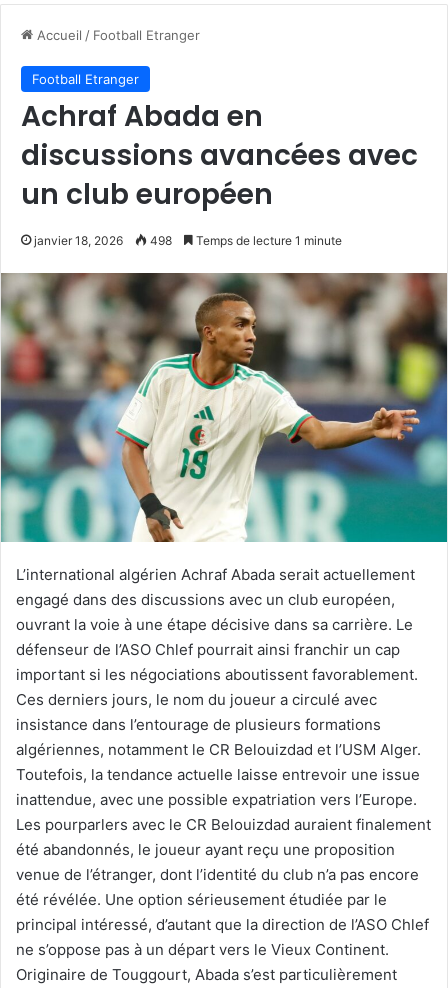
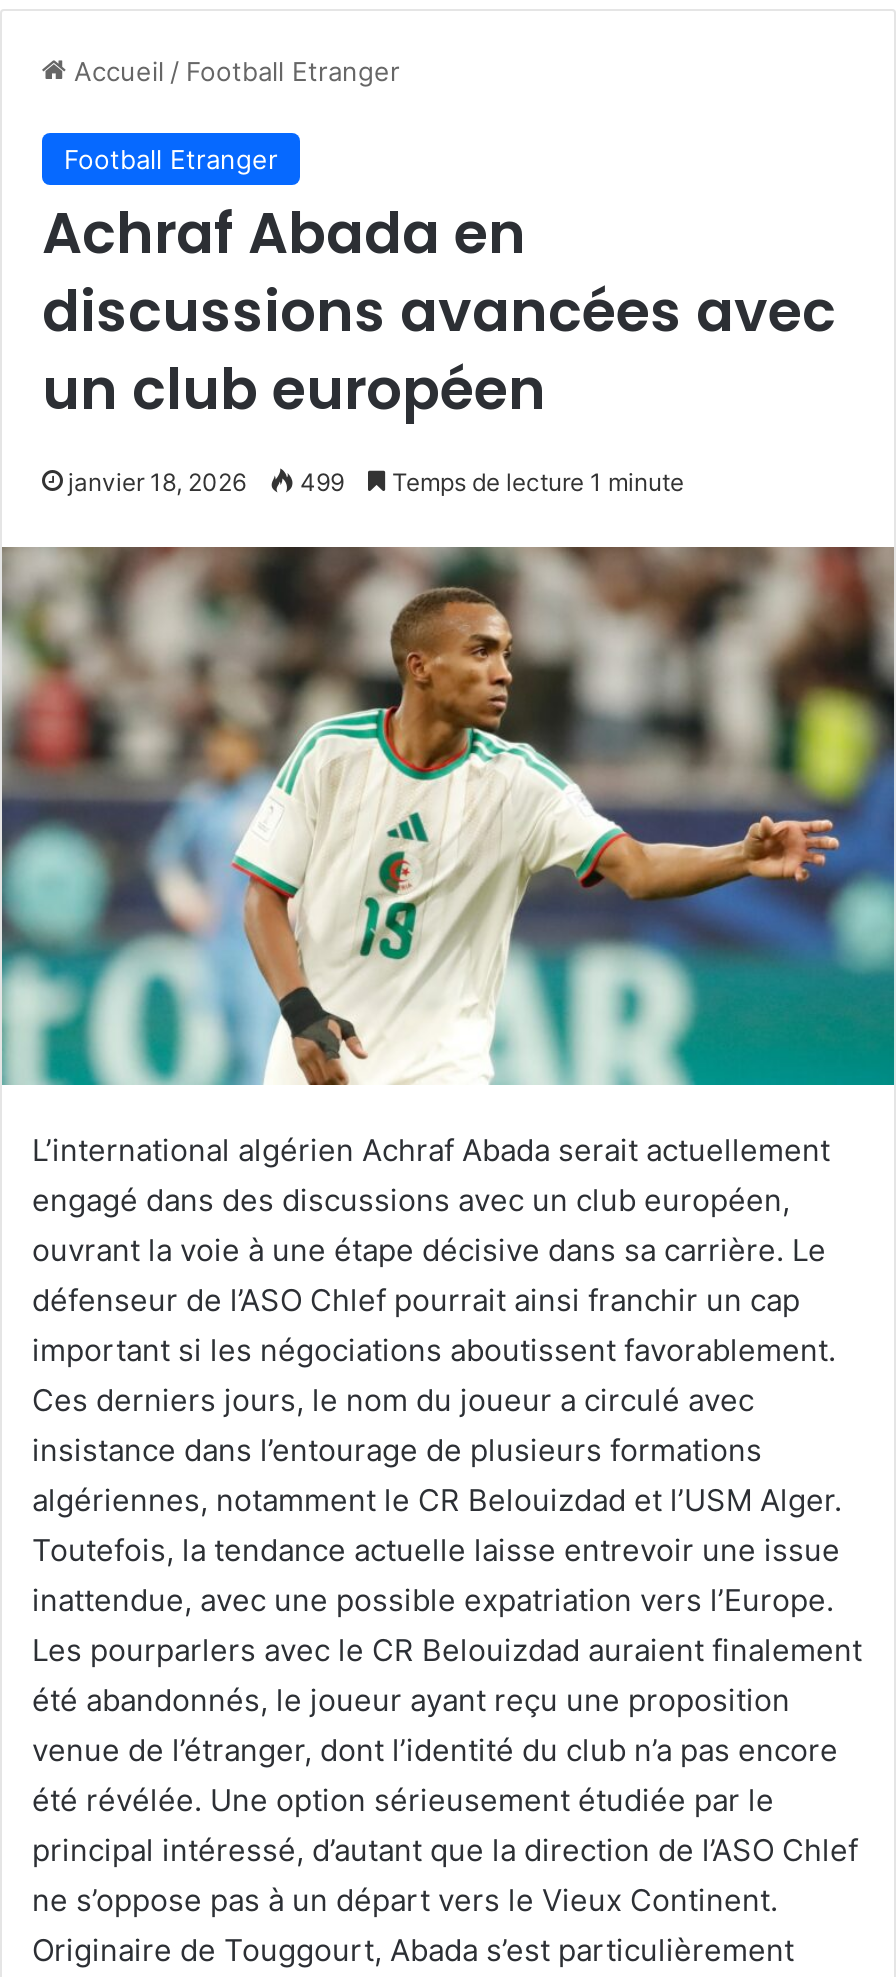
[34,233,342,248] janvier 18, 2026 498 Temps de lecture 1 minute -> [68,467,684,497] janvier 18, 2026 499 Temps de lecture 1 minute

